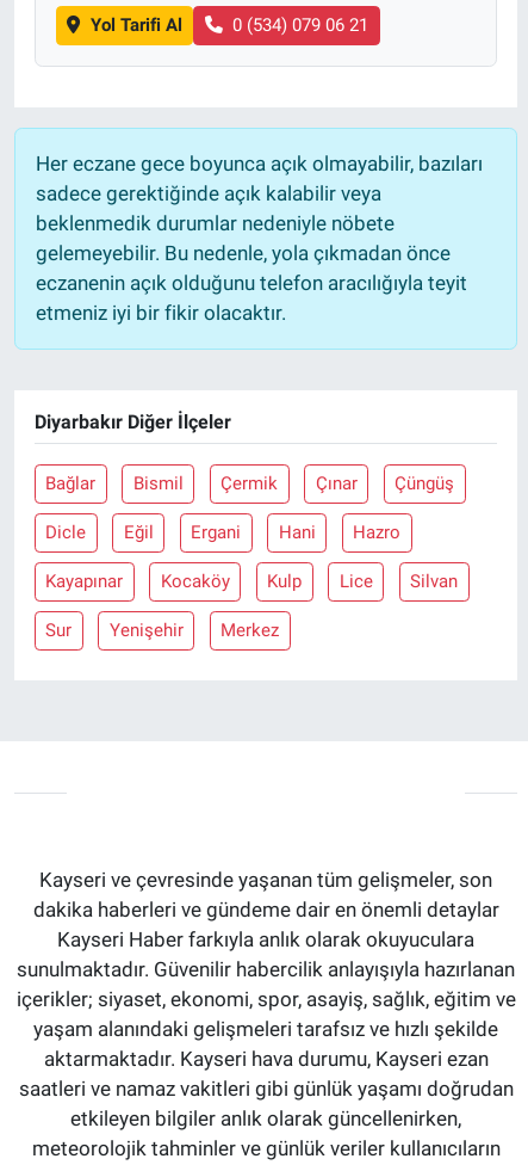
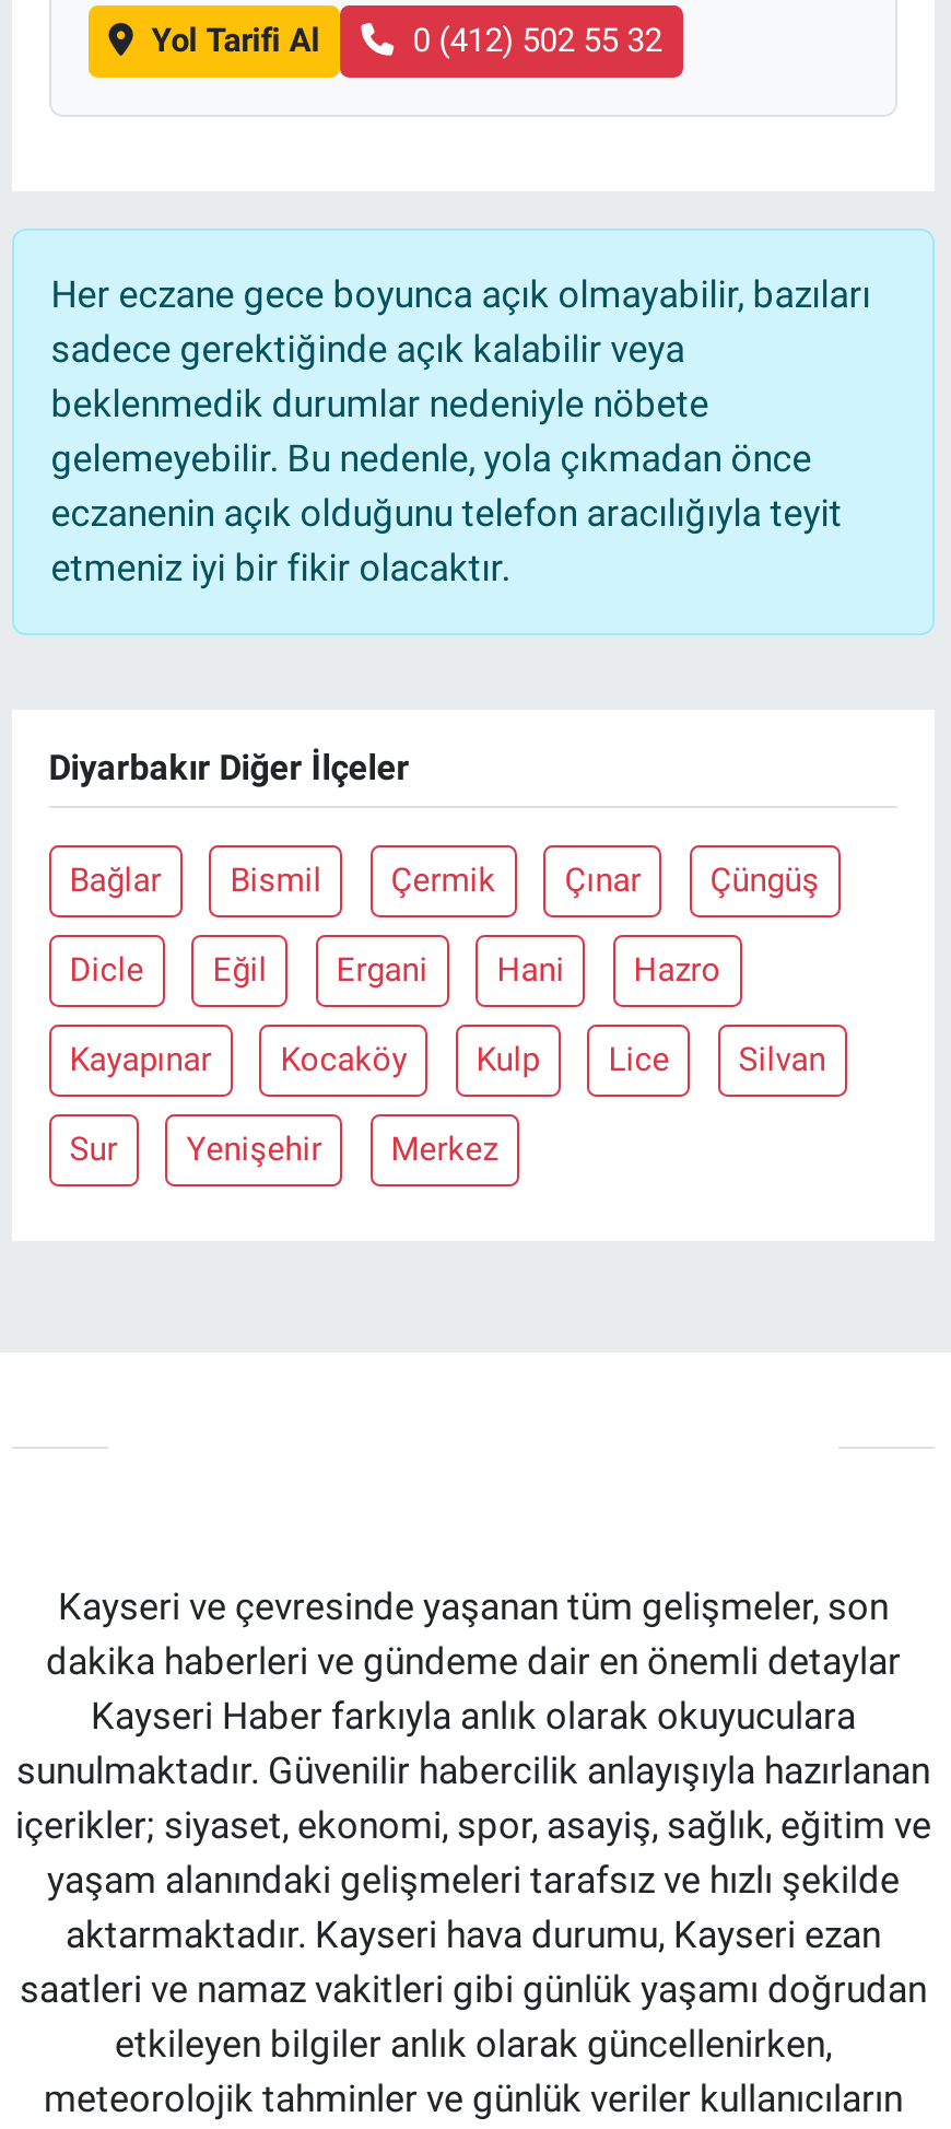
[233,15,369,36] 0 (534) 079 06 21 -> [413,21,662,61] 0 (412) 502 55 32

